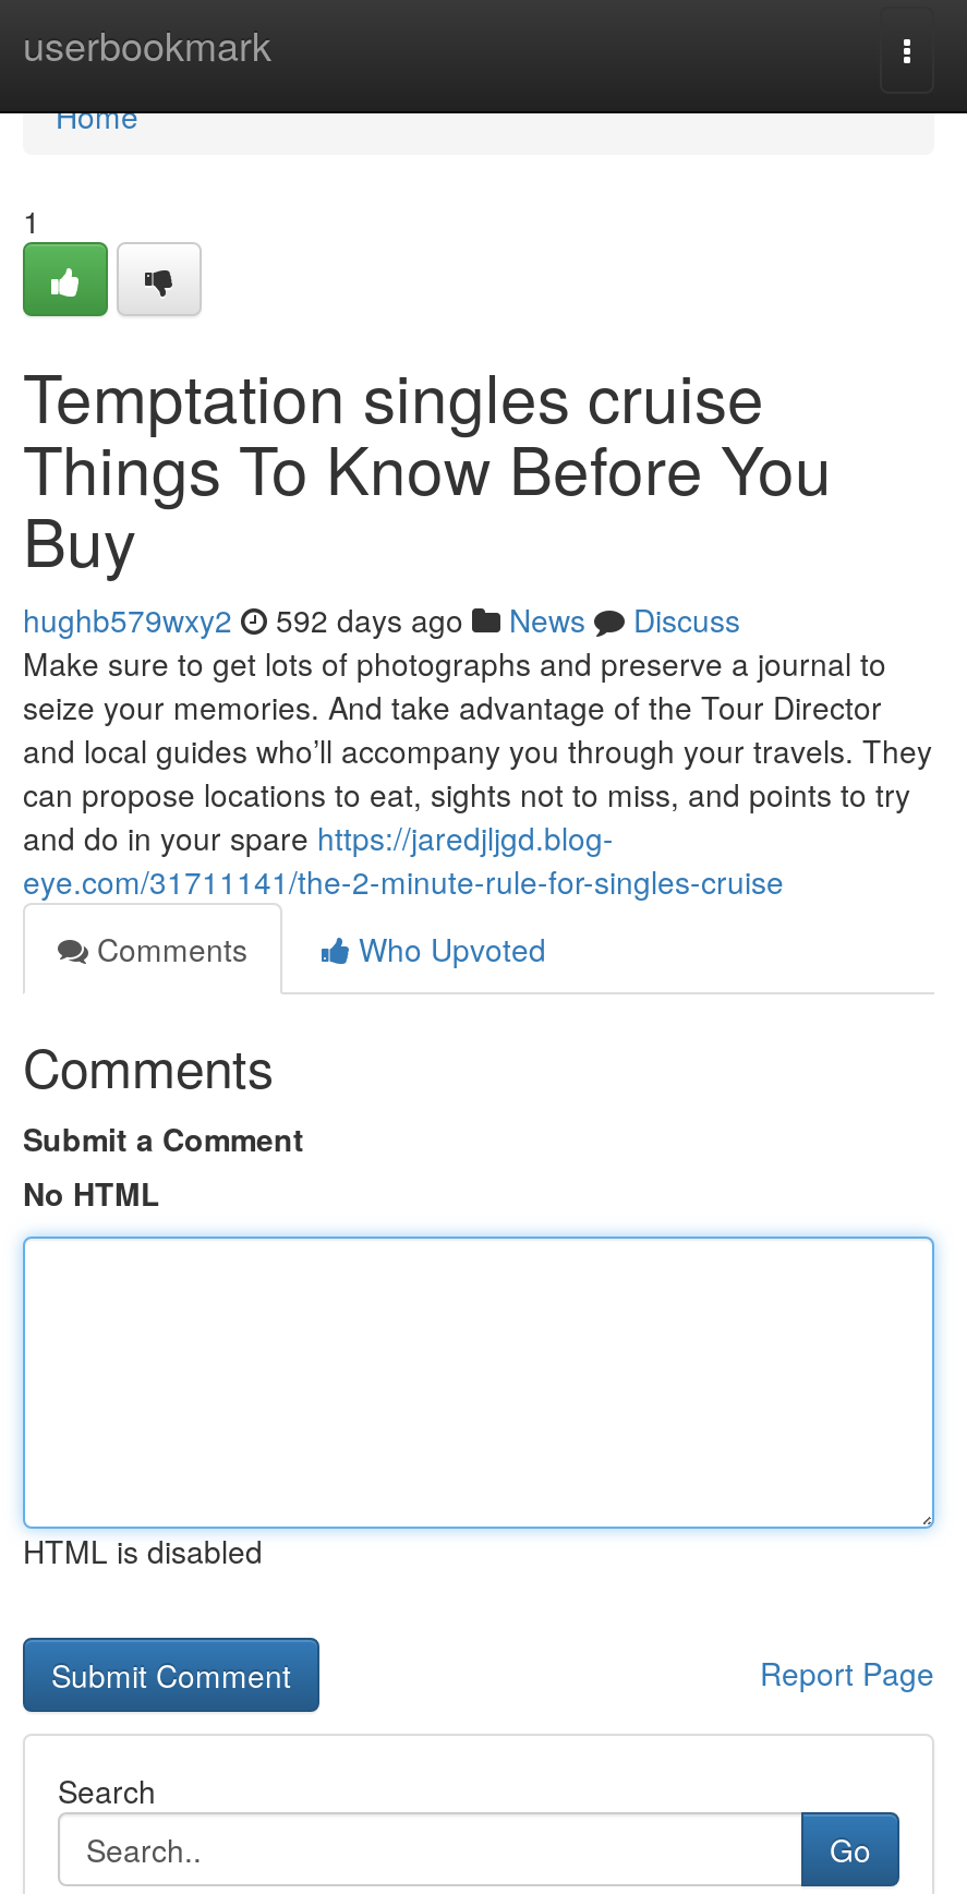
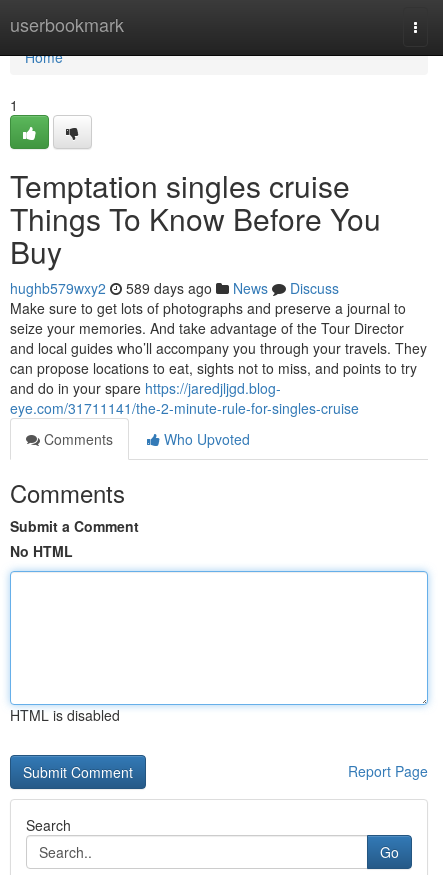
[23,598,740,641] hughb579wxy2 592 days ago News Discuss -> [10,278,339,298] hughb579wxy2 589 days ago News Discuss

